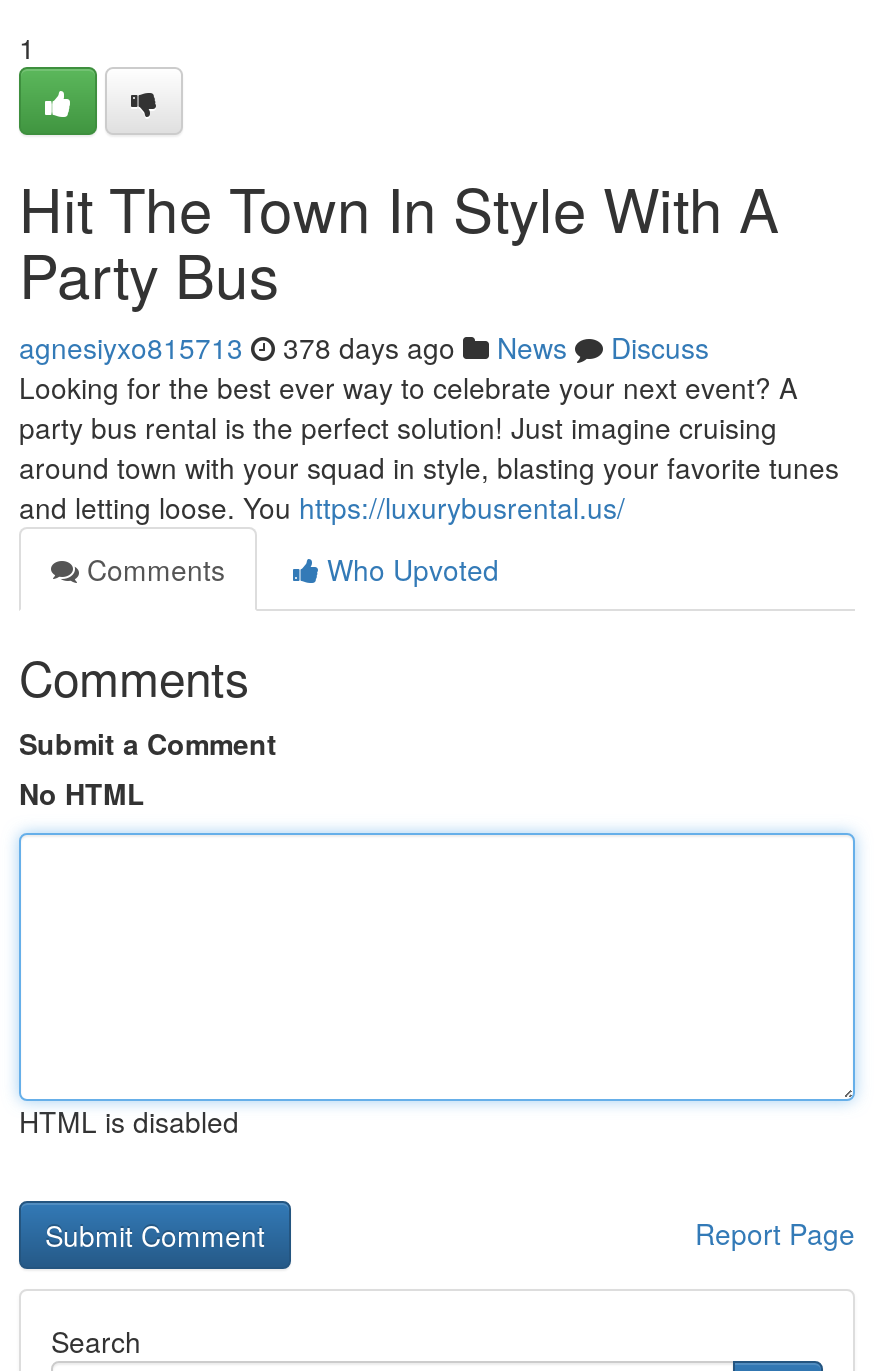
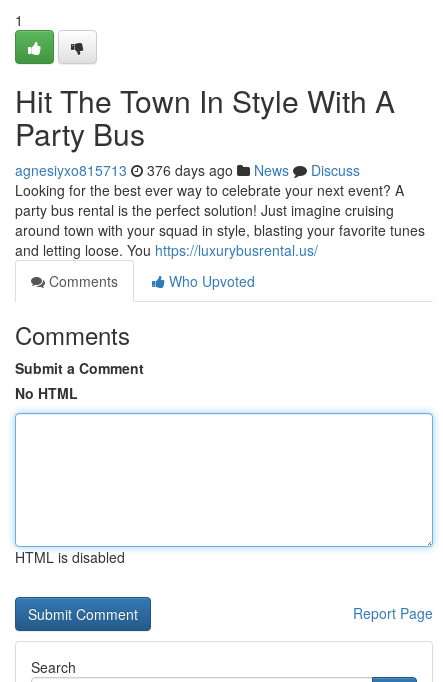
[19,327,709,367] agnesiyxo815713 378 days ago News Discuss -> [15,160,360,180] agnesiyxo815713 376 days ago News Discuss

